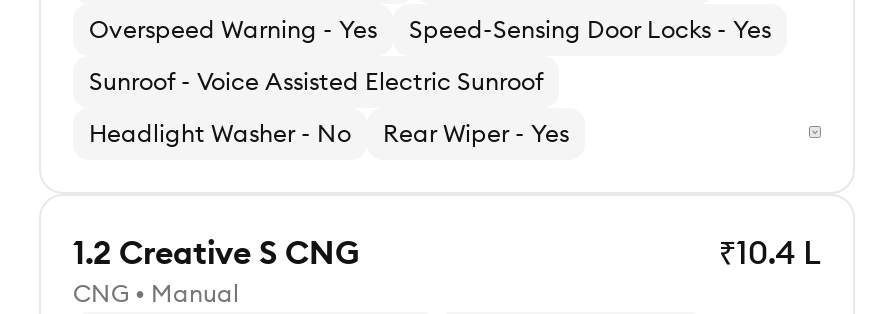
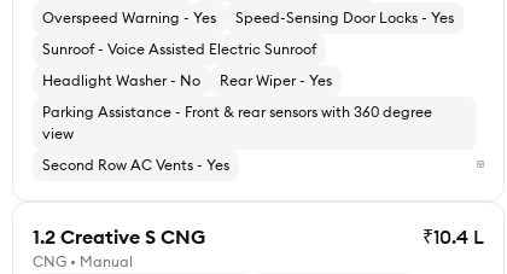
none -> [42,103,432,174] Parking Assistance - Front & rear sensors with 360 degree | view | Second Row AC Vents - Yes

